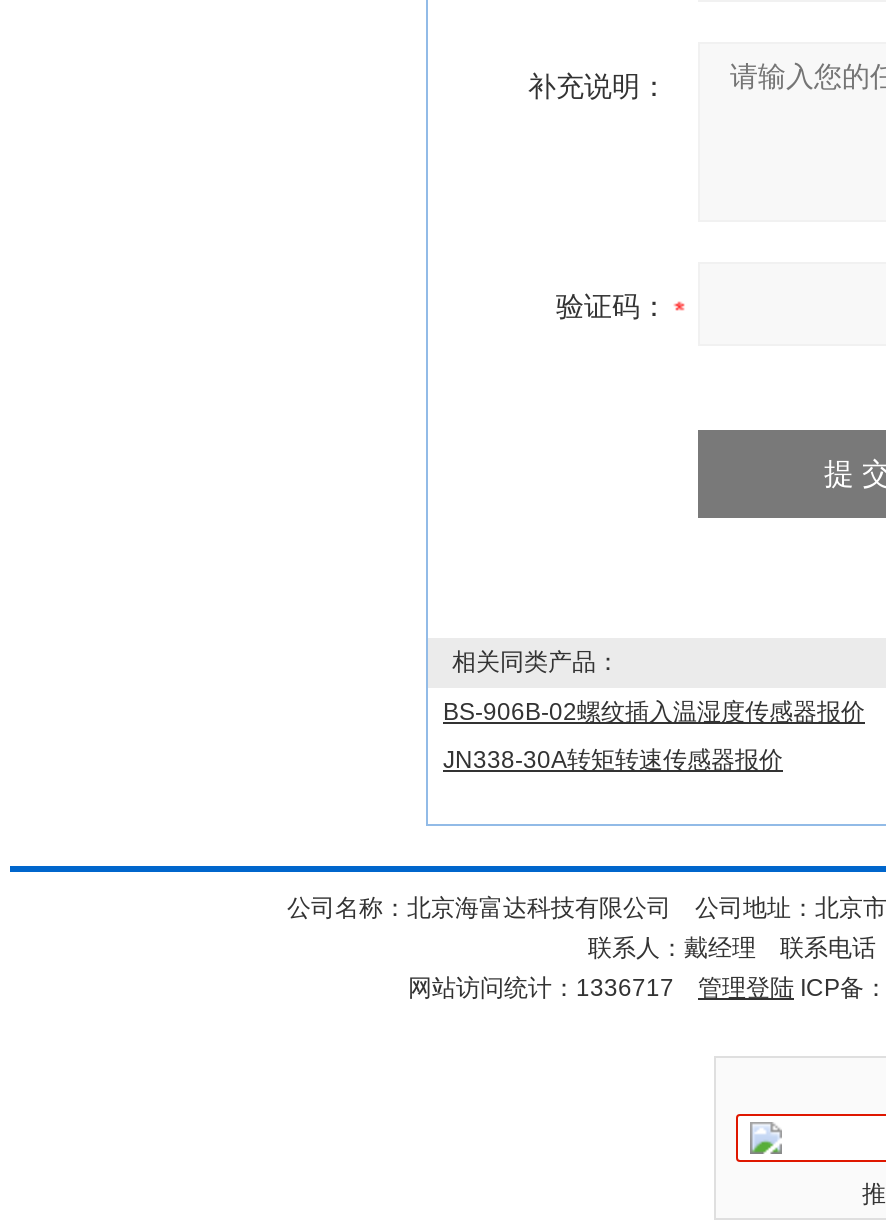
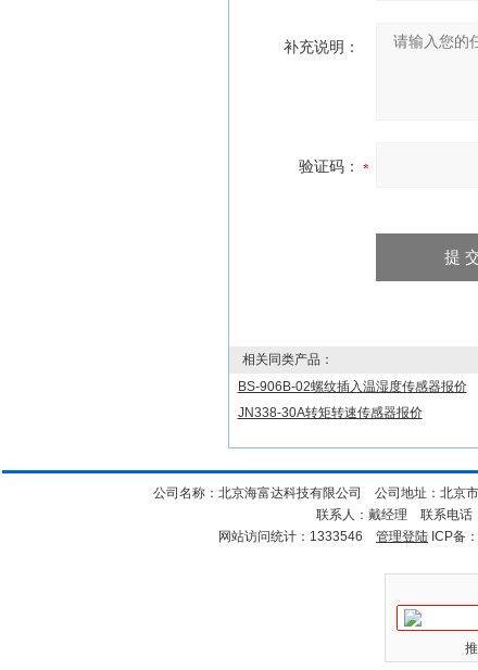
[408,974,886,1002] 网站访问统计：1336717管理登陆 ICP备： -> [218,529,478,544] 网站访问统计：1333546管理登陆 ICP备：

